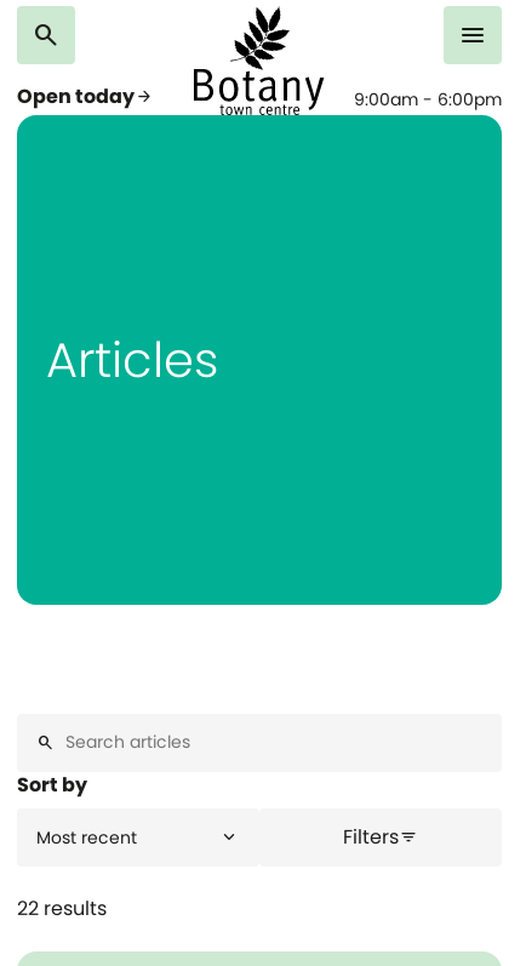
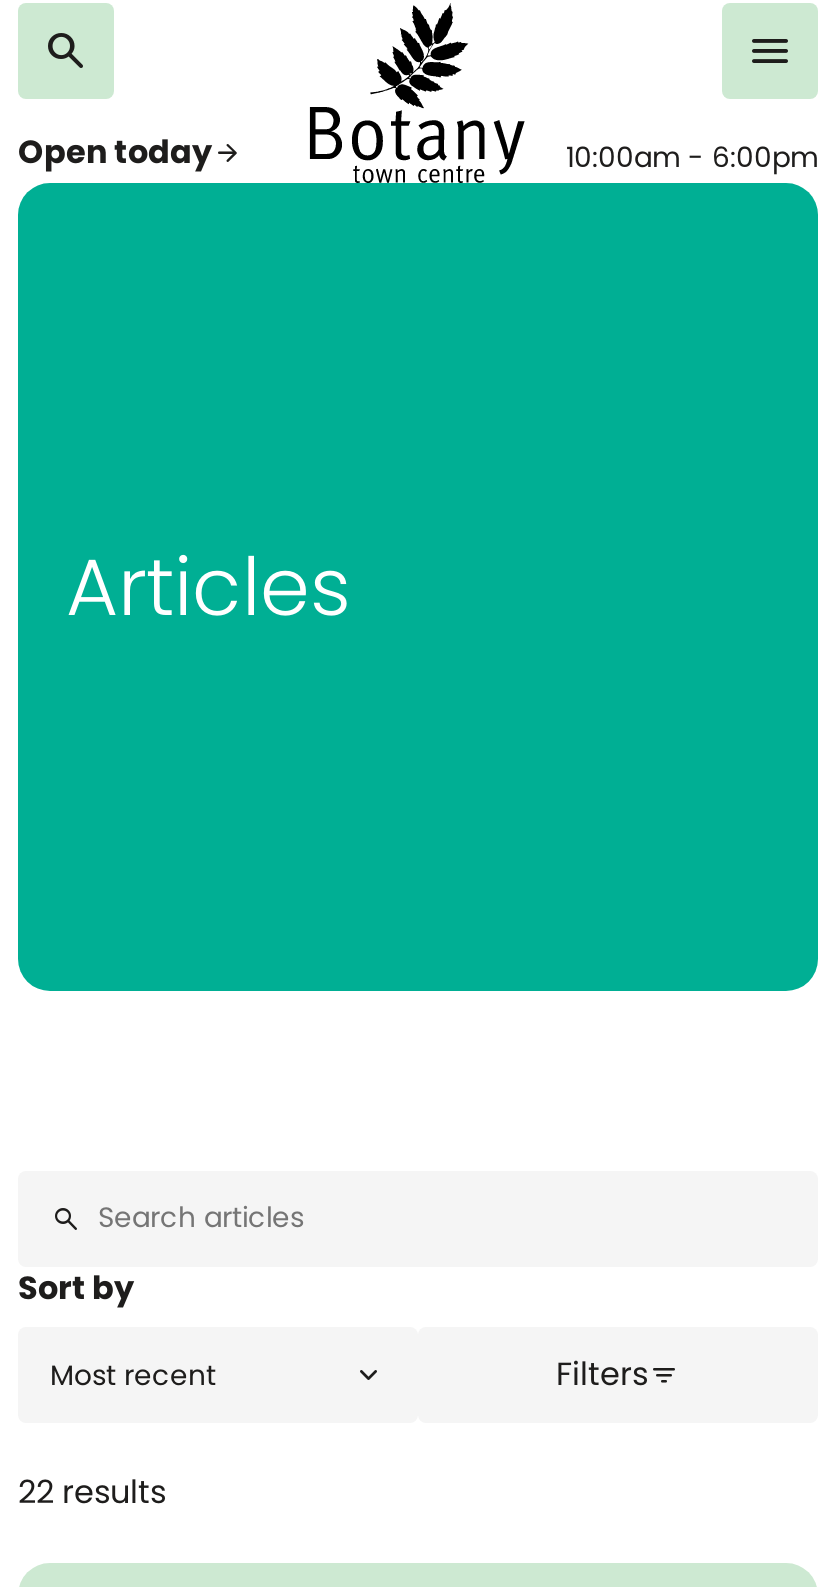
[354,87,502,112] 9:00am - 6:00pm -> [566,137,818,177] 10:00am - 6:00pm

